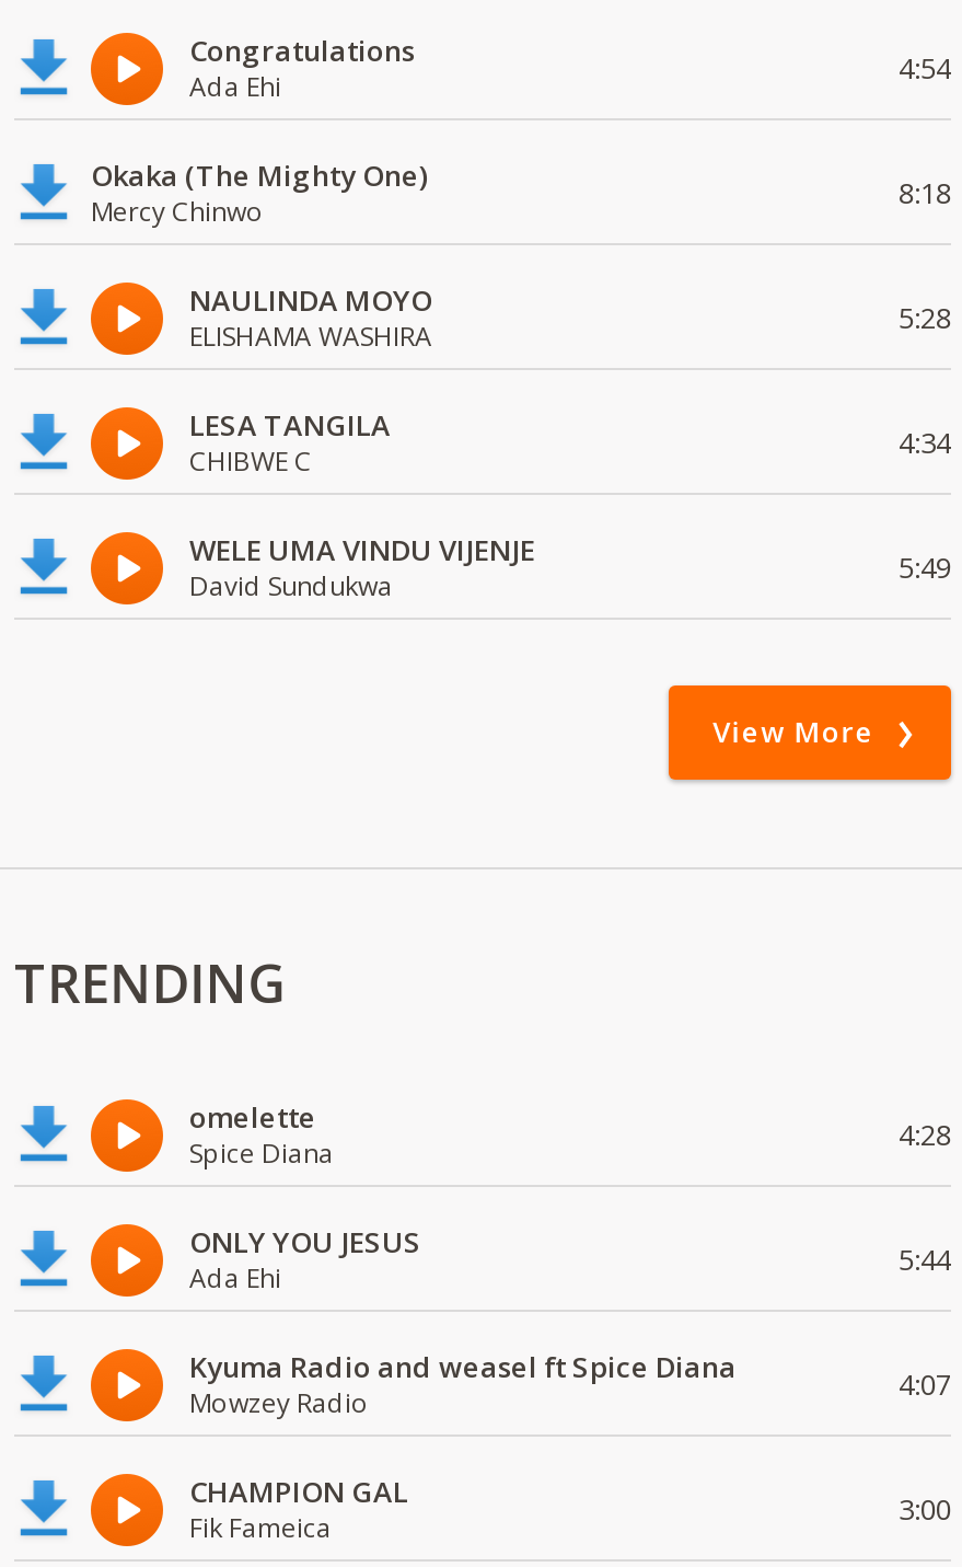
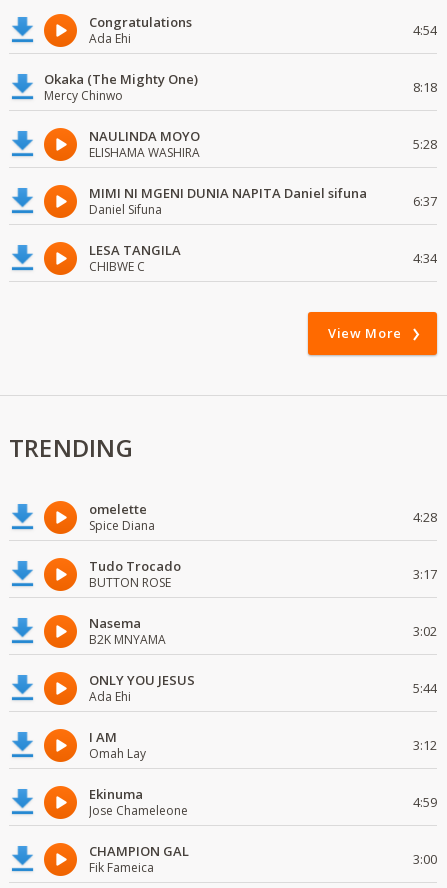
none -> [89,184,437,218] MIMI NI MGENI DUNIA NAPITA Daniel sifuna | Daniel Sifuna | 6:37
[189,530,951,604] WELE UMA VINDU VIJENJE | David Sundukwa | 5:49 -> none
none -> [89,557,437,648] Tudo Trocado | BUTTON ROSE | 3:17 | Nasema | B2K MNYAMA | 3:02
[189,1347,951,1421] Kyuma Radio and weasel ft Spice Diana | Mowzey Radio | 4:07 -> [89,728,437,819] I AM | Omah Lay | 3:12 | Ekinuma | Jose Chameleone | 4:59

